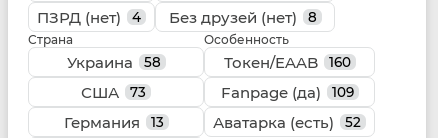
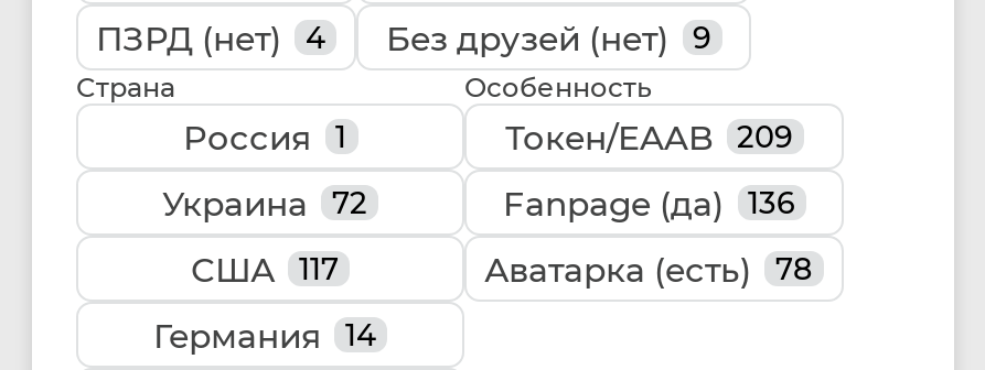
[37,8,316,27] ПЗРД (нет) 4 Без друзей (нет) 8 -> [96,17,710,59] ПЗРД (нет) 4 Без друзей (нет) 9
[66,53,160,72] Украина 58 -> [162,183,367,224] Украина 72
[328,54,350,70] 160 -> [737,120,792,155] 209
none -> [183,117,346,158] Россия | 1
[81,83,146,102] США 73 -> [191,249,339,290] США 117
[220,83,353,102] Fanpage (да) 109 -> [503,183,794,224] Fanpage (да) 136
[63,113,163,132] Германия 13 -> [153,315,376,357] Германия 14
[213,113,361,132] Аватарка (есть) 52 -> [484,249,813,290] Аватарка (есть) 78

